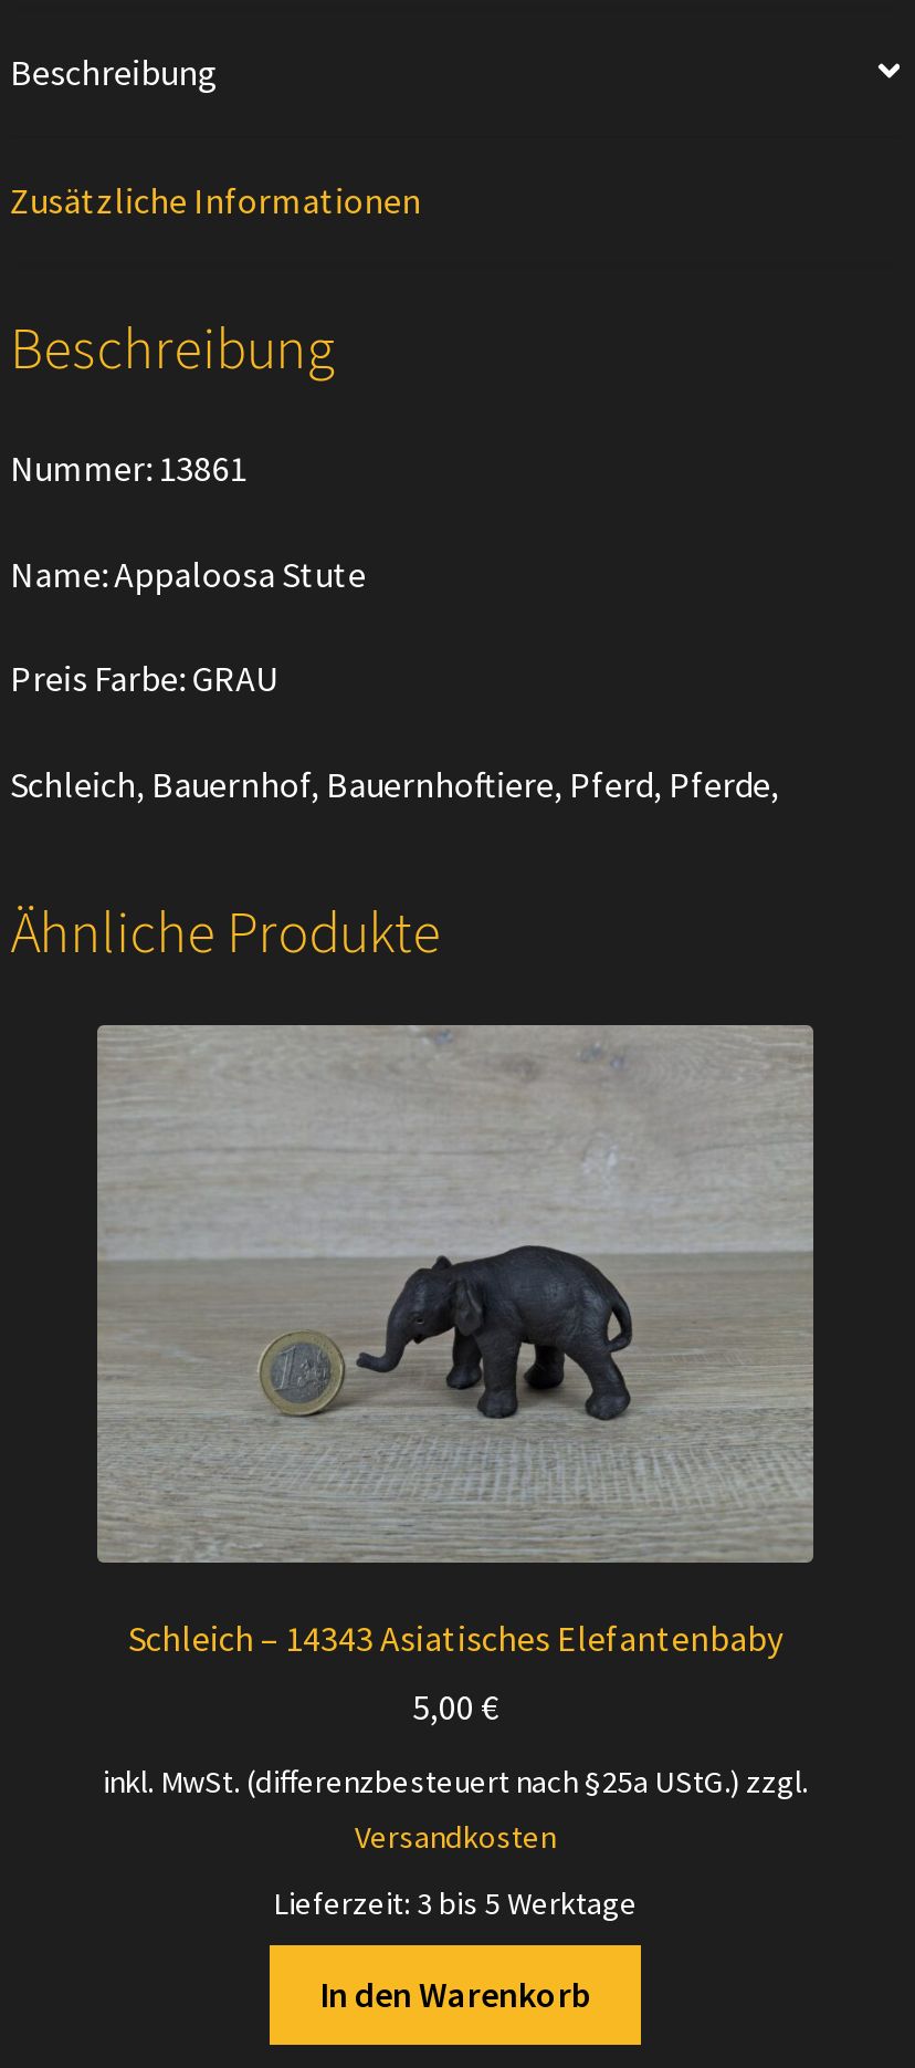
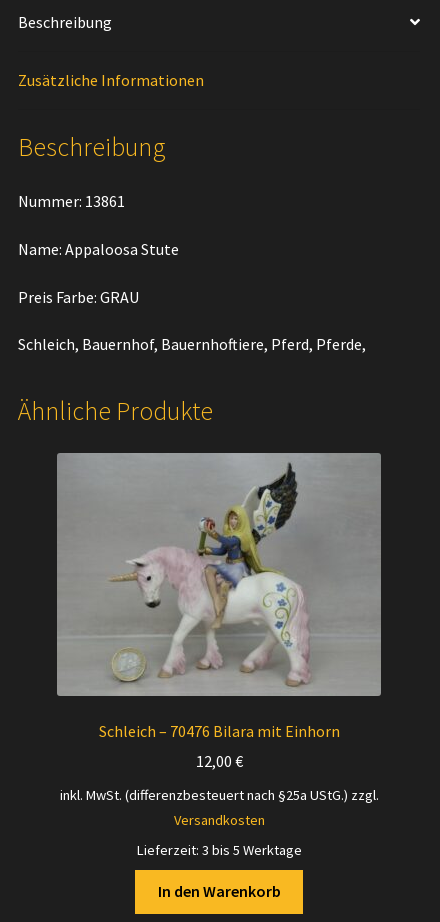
[99,1025,811,1661] [image] | Schleich – 14343 Asiatisches Elefantenbaby -> [59,454,379,741] [image] | Schleich – 70476 Bilara mit Einhorn
[412,1685,498,1729] 5,00 € -> [195,751,242,771] 12,00 €

